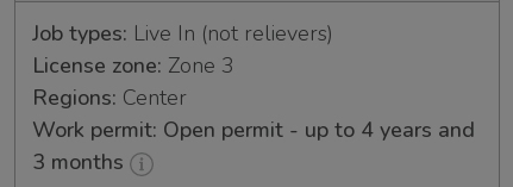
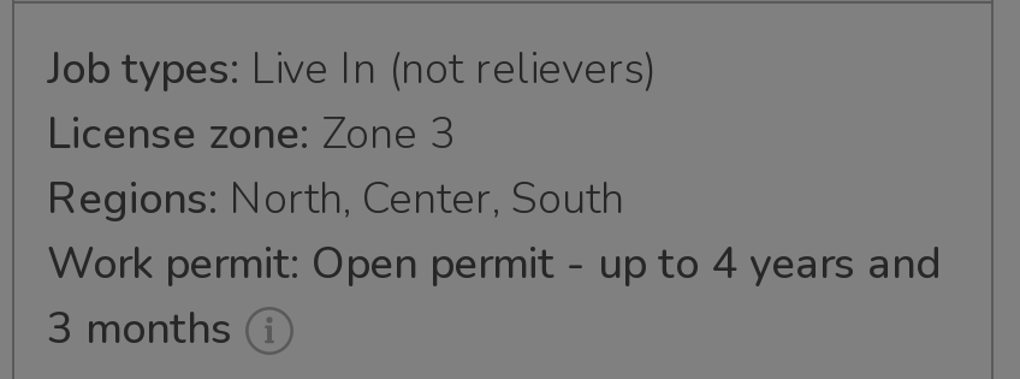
[32,83,186,112] Regions: Center -> [47,169,624,226] Regions: North, Center, South

